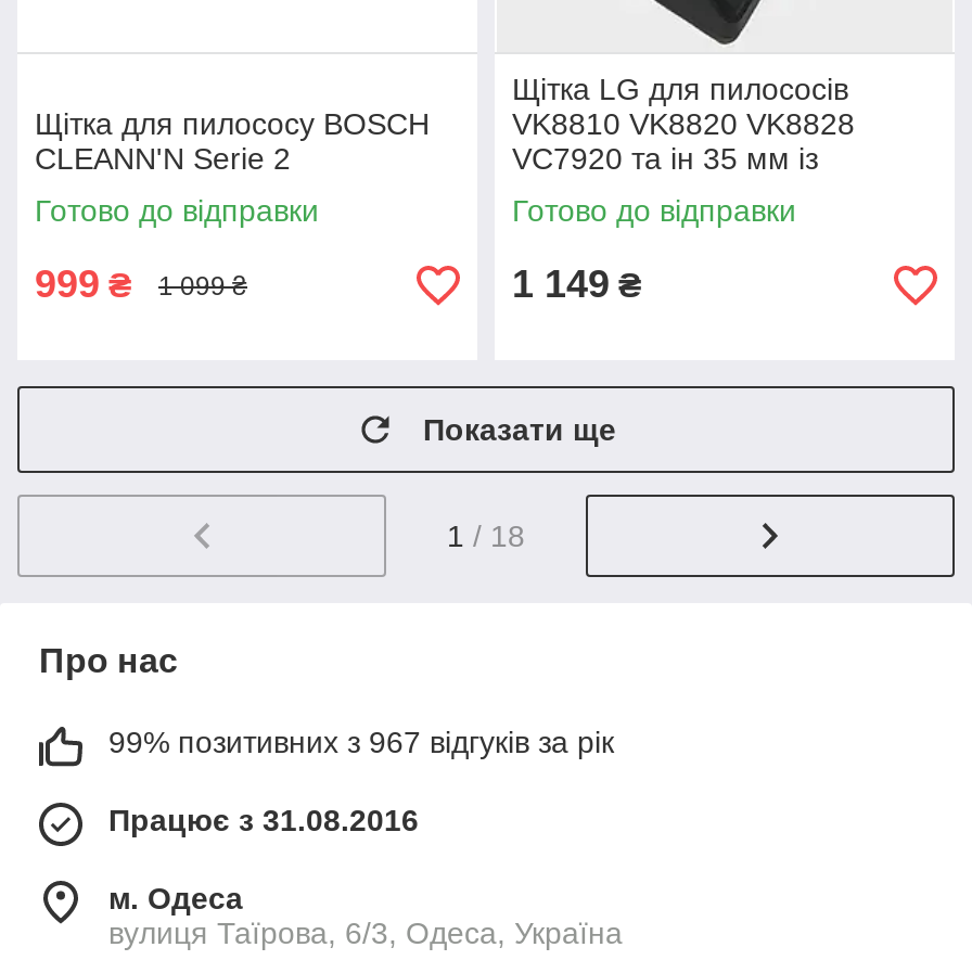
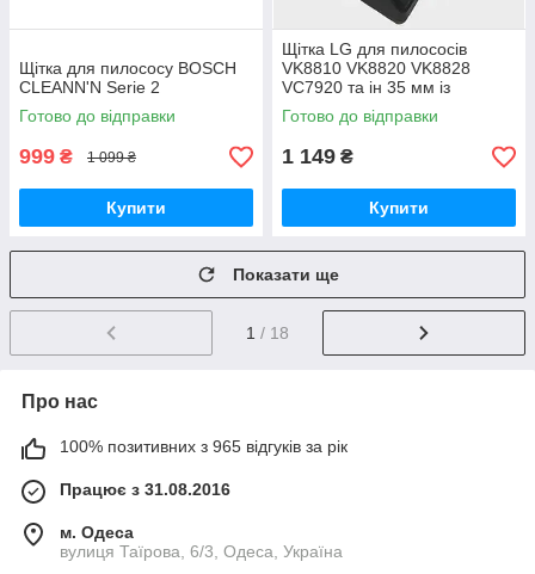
none -> [106,198,166,217] Купити
none -> [369,198,429,217] Купити
[108,725,614,760] 99% позитивних з 967 відгуків за рік -> [60,437,348,456] 100% позитивних з 965 відгуків за рік

